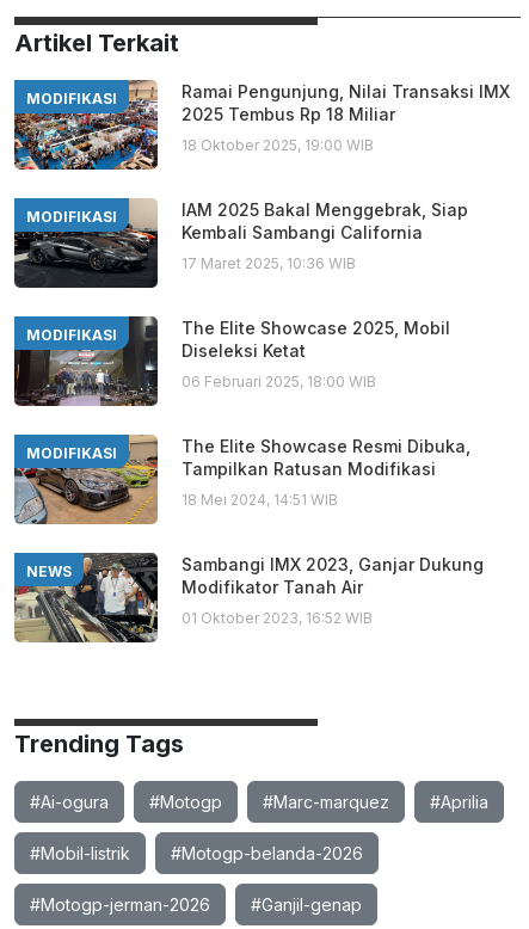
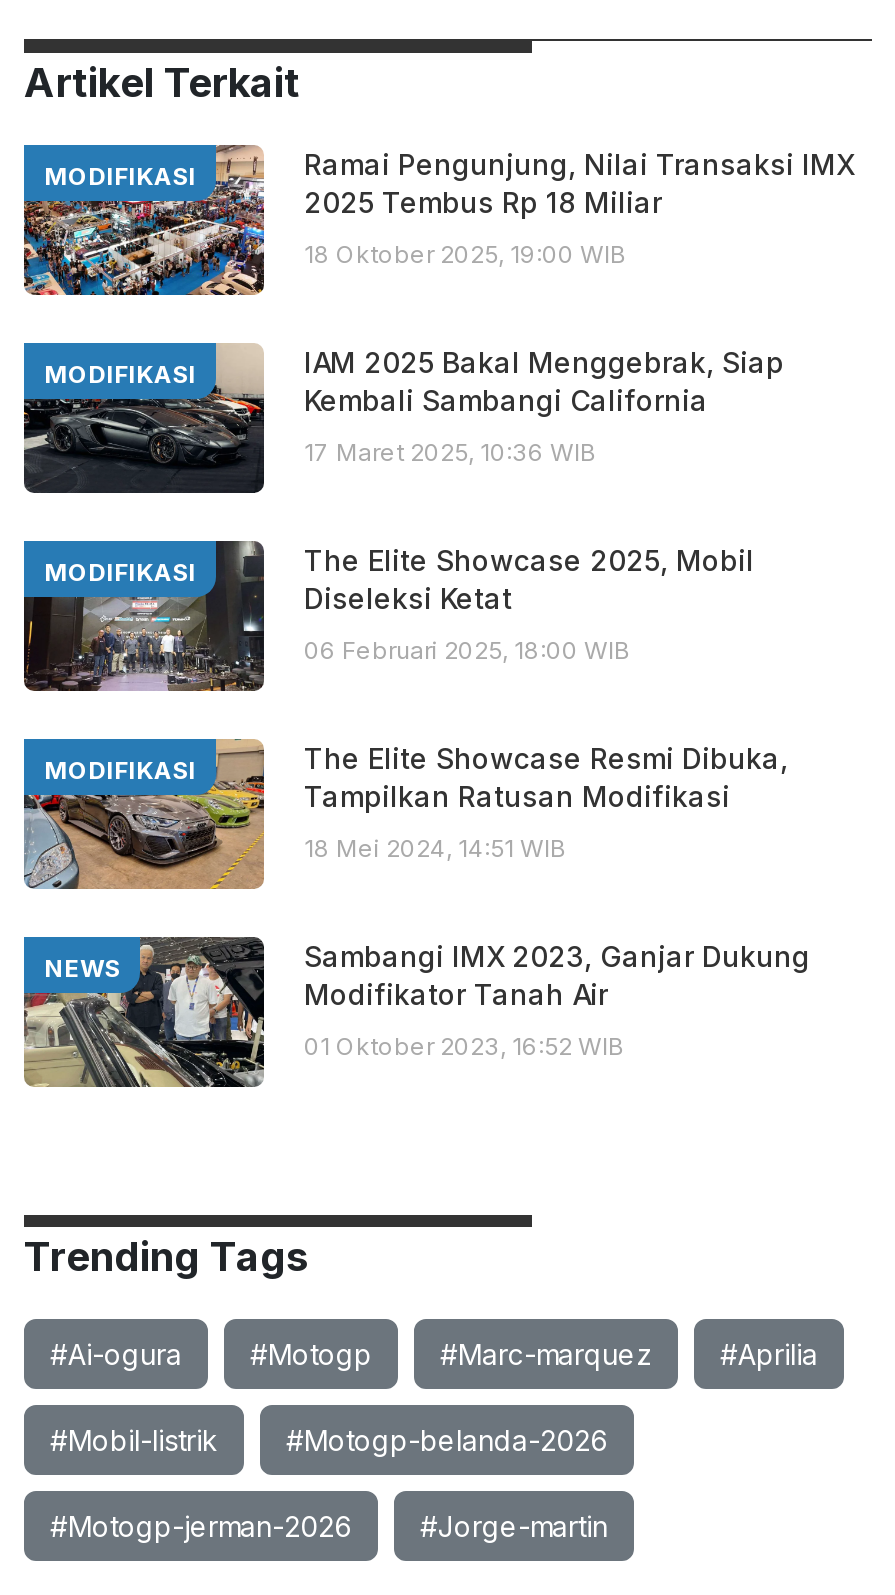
[251,895,362,915] #Ganjil-genap -> [420,1510,608,1544] #Jorge-martin

